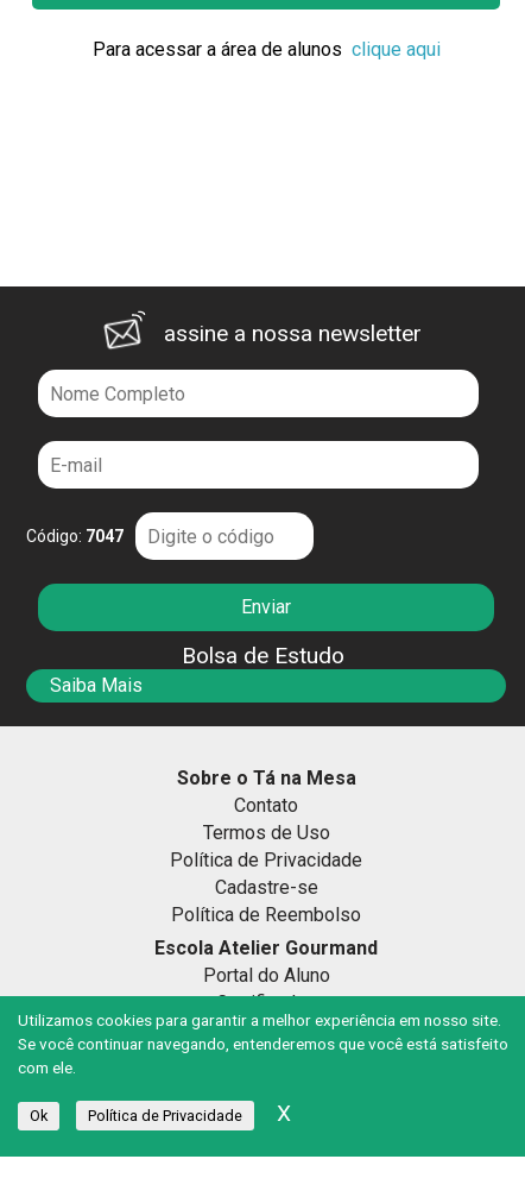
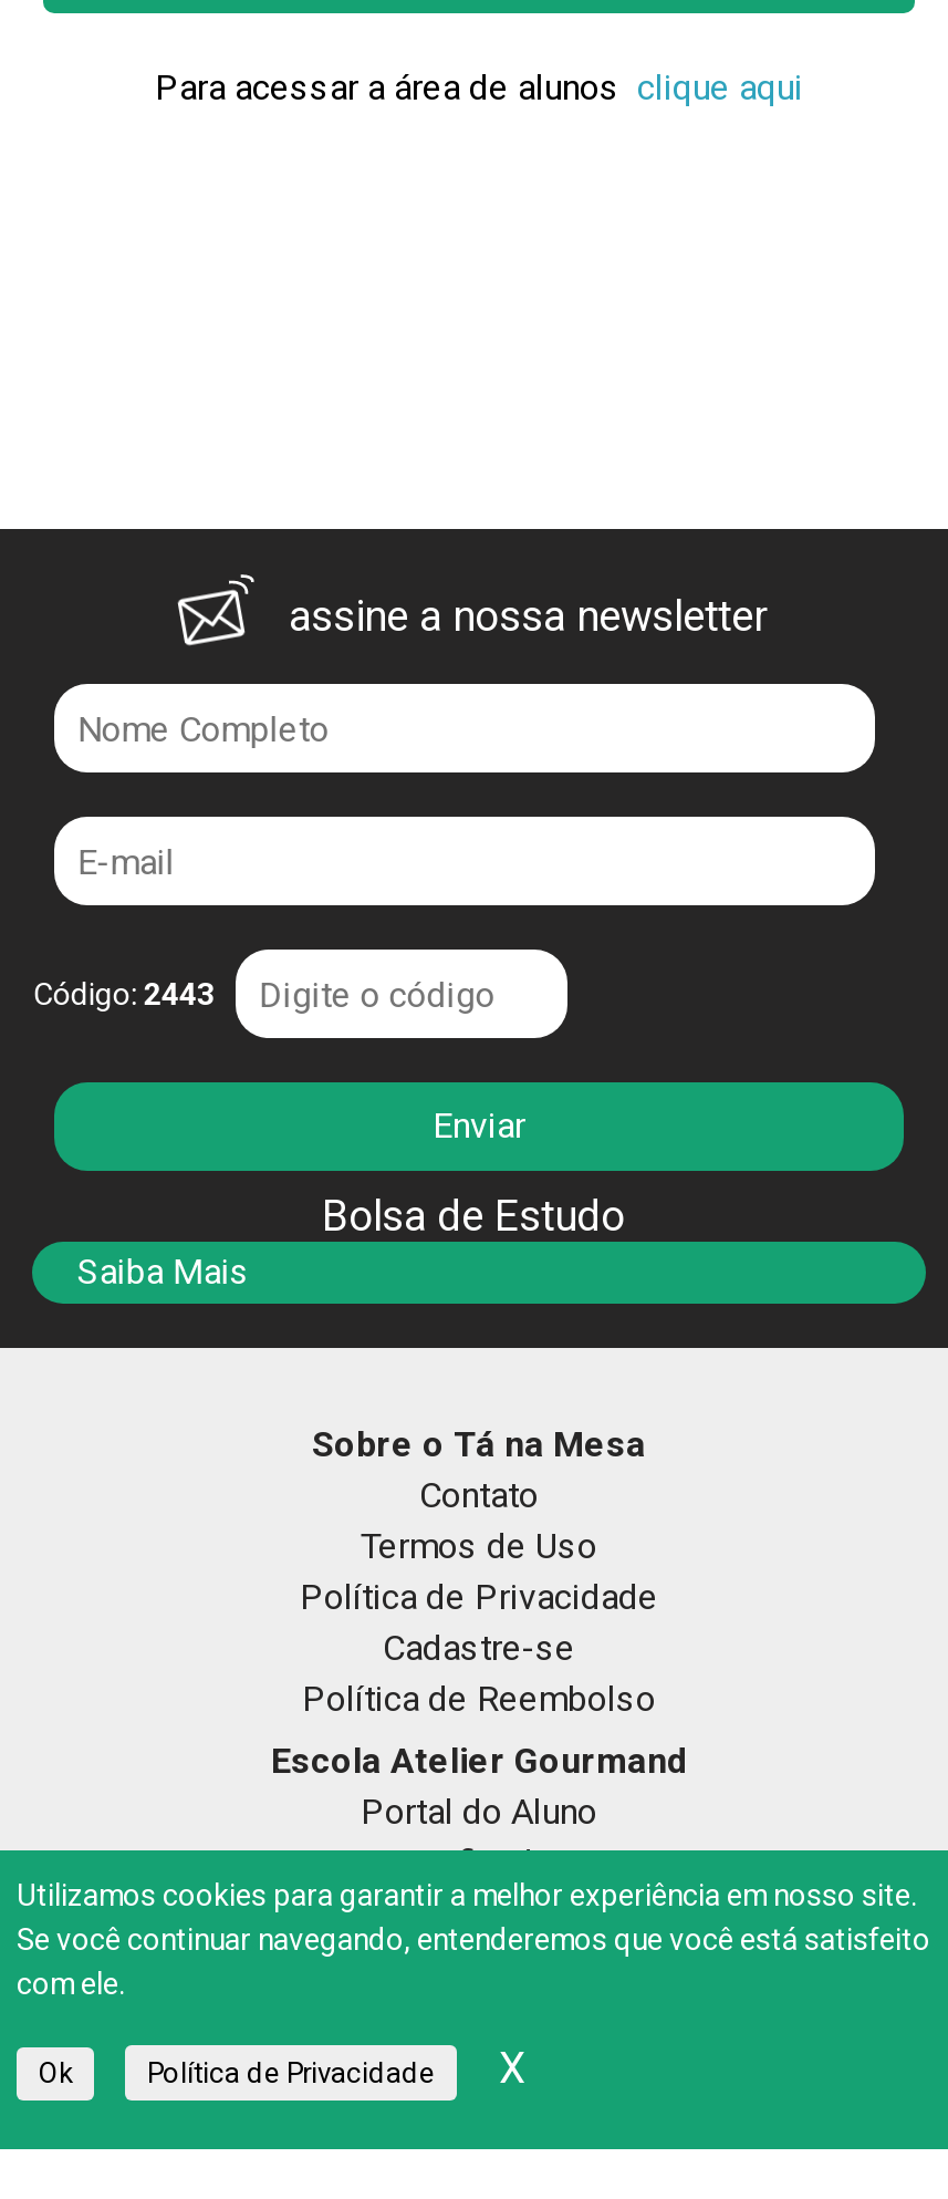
[27,527,124,546] Código: 7047 -> [33,976,214,1012] Código: 2443

